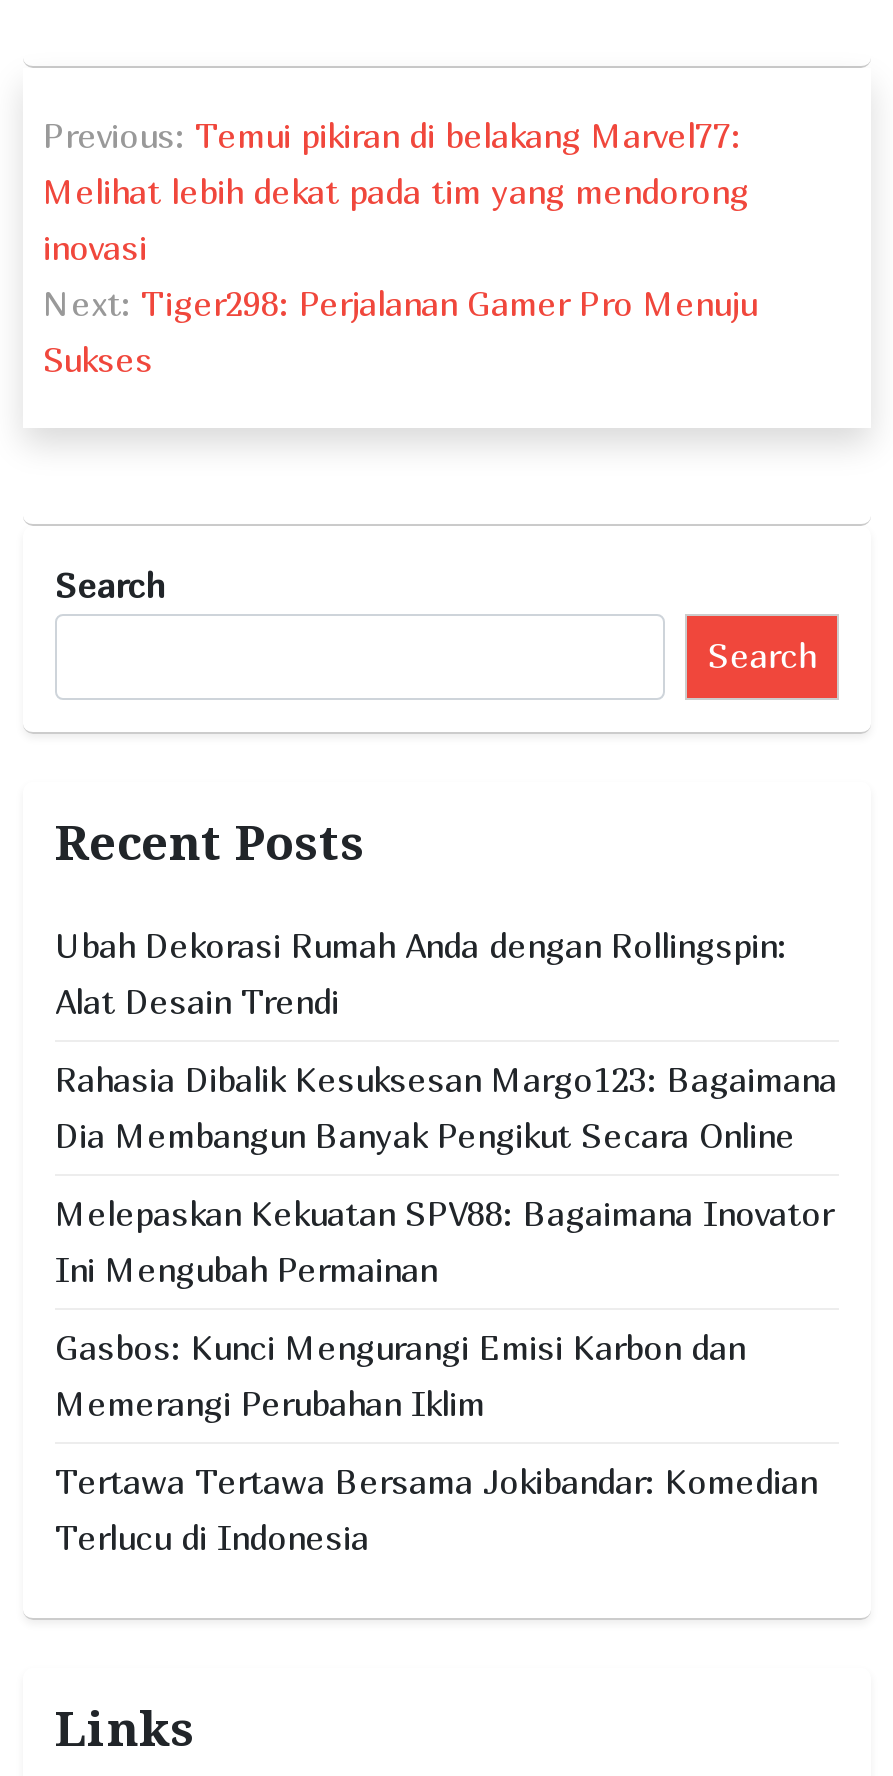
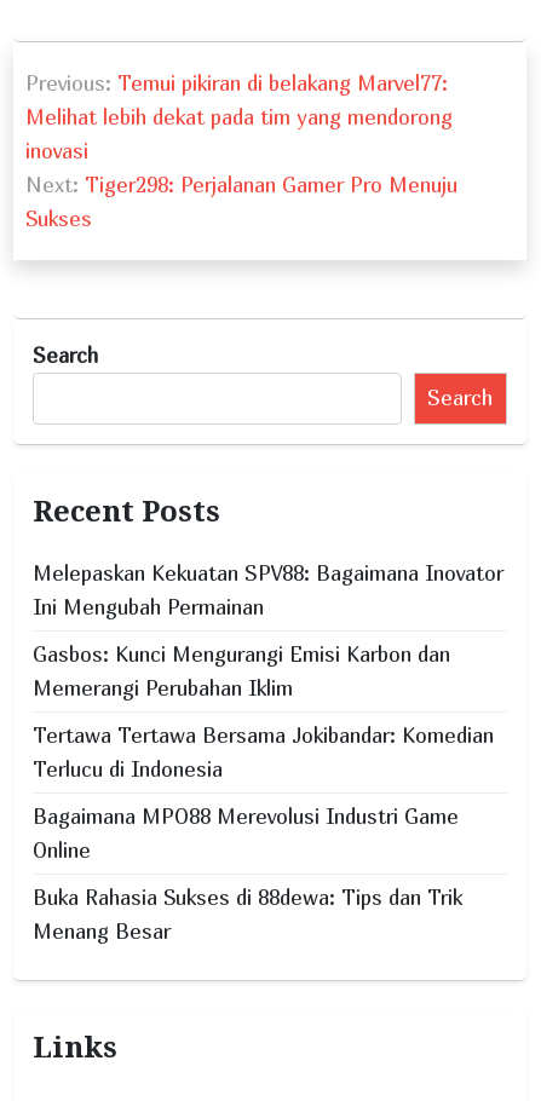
[55,924,837,1156] Ubah Dekorasi Rumah Anda dengan Rollingspin: | Alat Desain Trendi | Rahasia Dibalik Kesuksesan Margo123: Bagaimana | Dia Membangun Banyak Pengikut Secara Online -> none
moved [55,1192,833,1558] -> [33,560,503,781]: Melepaskan Kekuatan SPV88: Bagaimana Inovator | Ini Mengubah Permainan | Gasbos: Kunci Mengurangi Emisi Karbon dan | Memerangi Perubahan Iklim | Tertawa Tertawa Bersama Jokibandar: Komedian | Terlucu di Indonesia
none -> [33,803,462,943] Bagaimana MPO88 Merevolusi Industri Game | Online | Buka Rahasia Sukses di 88dewa: Tips dan Trik | Menang Besar

